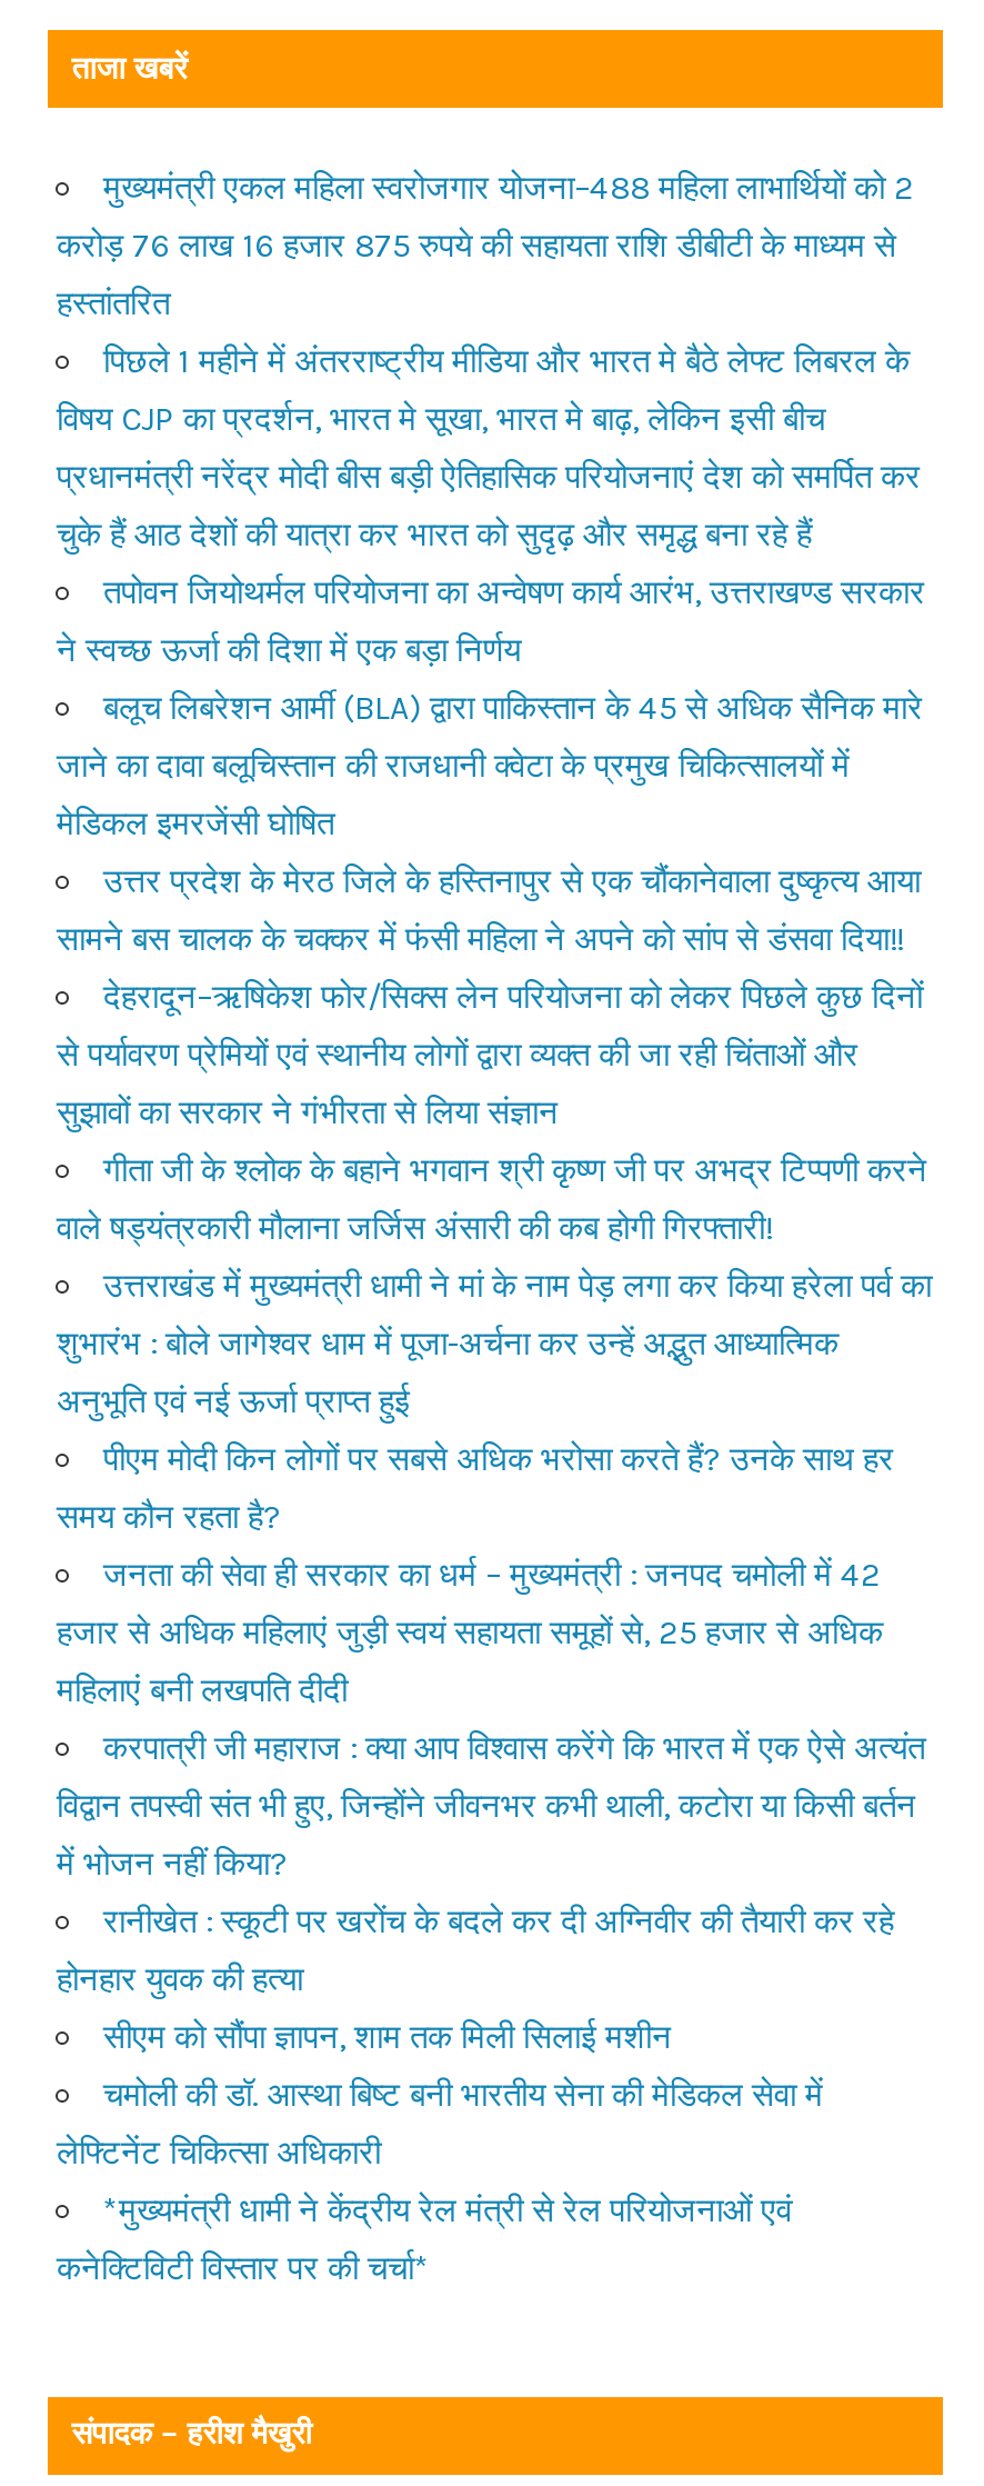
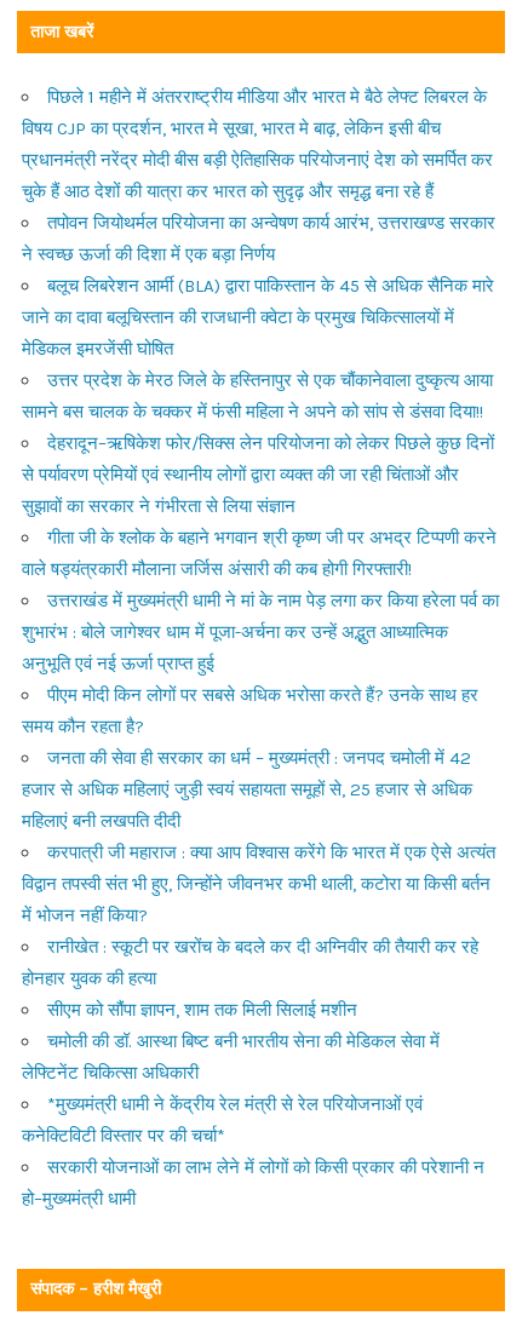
[57,167,914,323] मुख्यमंत्री एकल महिला स्वरोजगार योजना–488 महिला लाभार्थियों को 2 | करोड़ 76 लाख 16 हजार 875 रुपये की सहायता राशि डीबीटी के माध्यम से | हस्तांतरित -> none
moved [57,341,932,2288] -> [22,86,499,1146]: पिछले 1 महीने में अंतरराष्ट्रीय मीडिया और भारत मे बैठे लेफ्ट लिबरल के | विषय CJP का प्रदर्शन, भारत मे सूखा, भारत मे बाढ़, लेकिन इसी बीच | प्रधानमंत्री नरेंद्र मोदी बीस बड़ी ऐतिहासिक परियोजनाएं देश को समर्पित कर | ... | *मुख्यमंत्री धामी ने केंद्रीय रेल मंत्री से रेल परियोजनाओं एवं | कनेक्टिविटी विस्तार पर की चर्चा*
none -> [22,1156,484,1209] सरकारी योजनाओं का लाभ लेने में लोगों को किसी प्रकार की परेशानी न | हो–मुख्यमंत्री धामी

